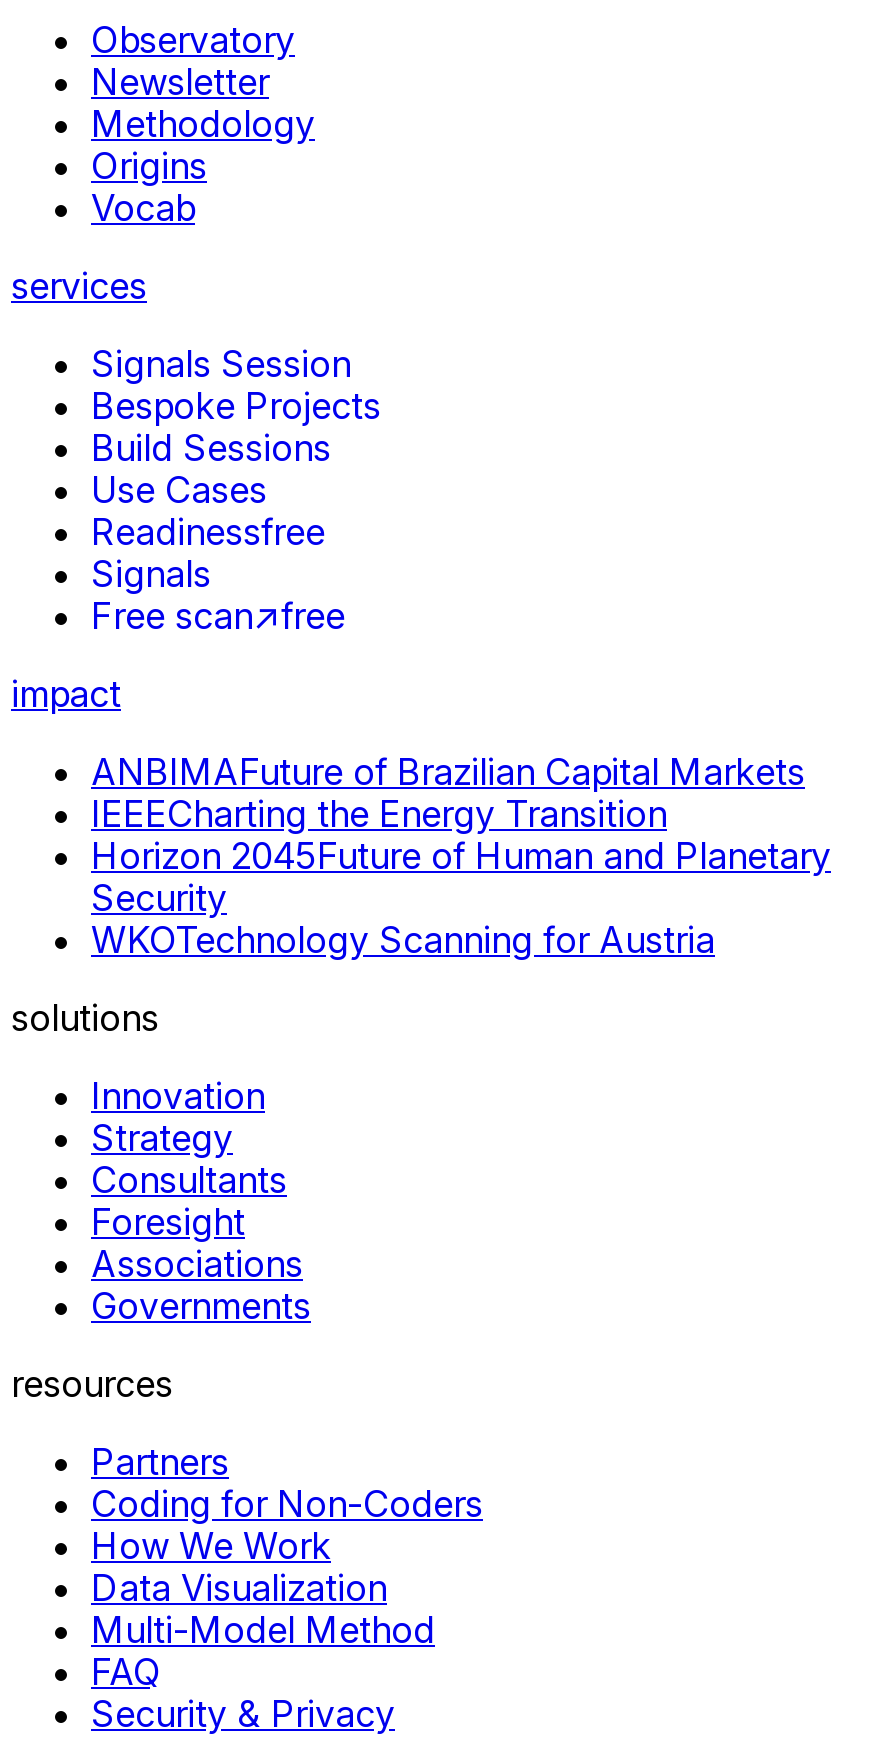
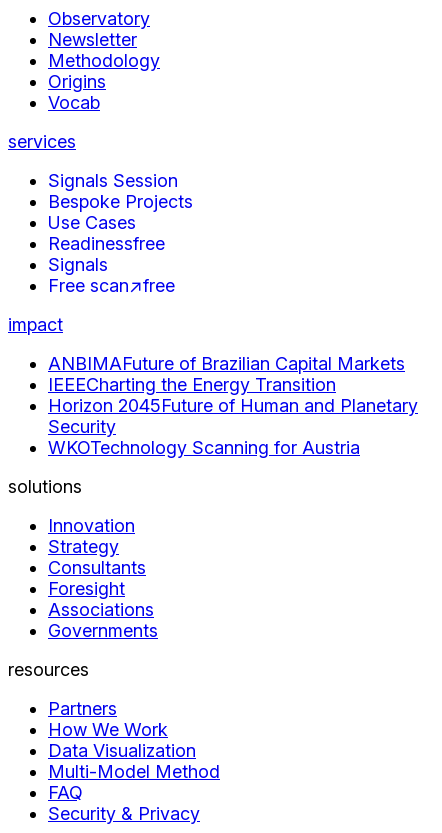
[91,427,331,469] Build Sessions -> none
[91,1483,483,1525] Coding for Non-Coders -> none

